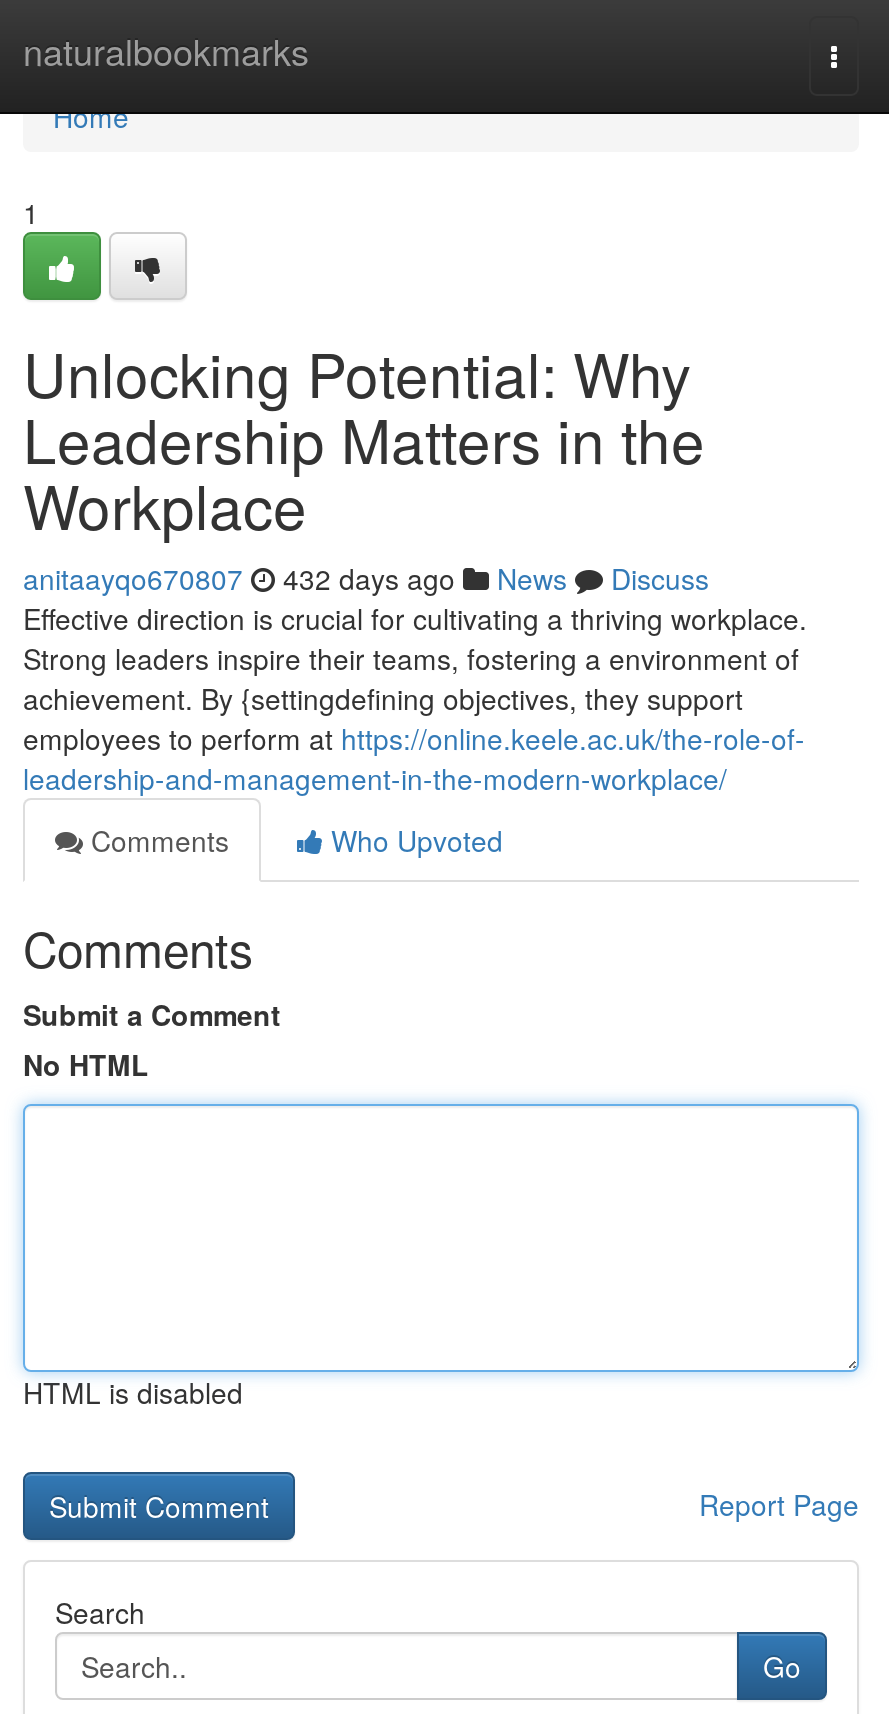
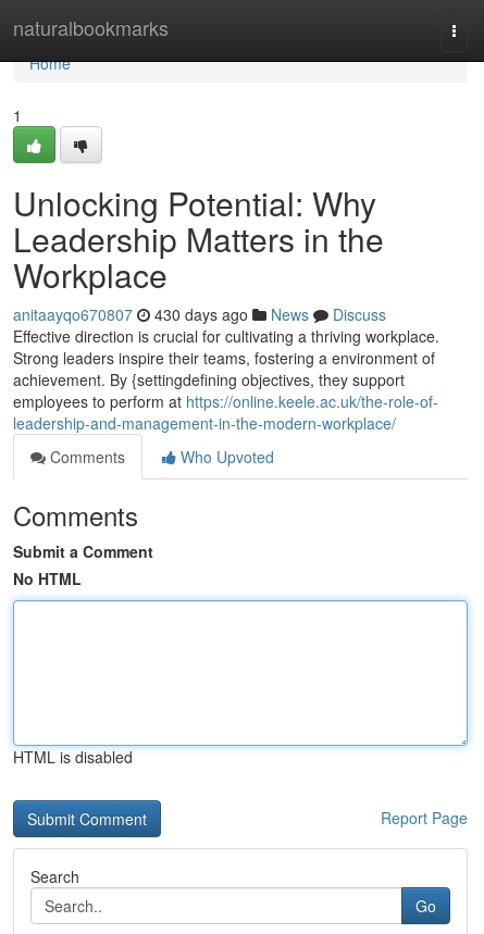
[23,558,709,598] anitaayqo670807 432 days ago News Discuss -> [13,303,386,325] anitaayqo670807 430 days ago News Discuss

